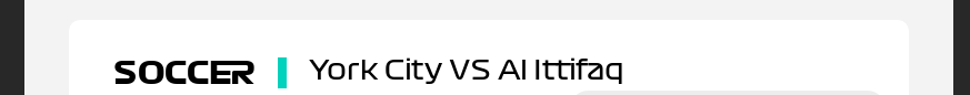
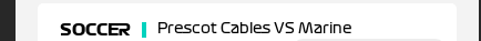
[309,57,624,84] York City VS Al Ittifaq -> [157,22,352,35] Prescot Cables VS Marine

